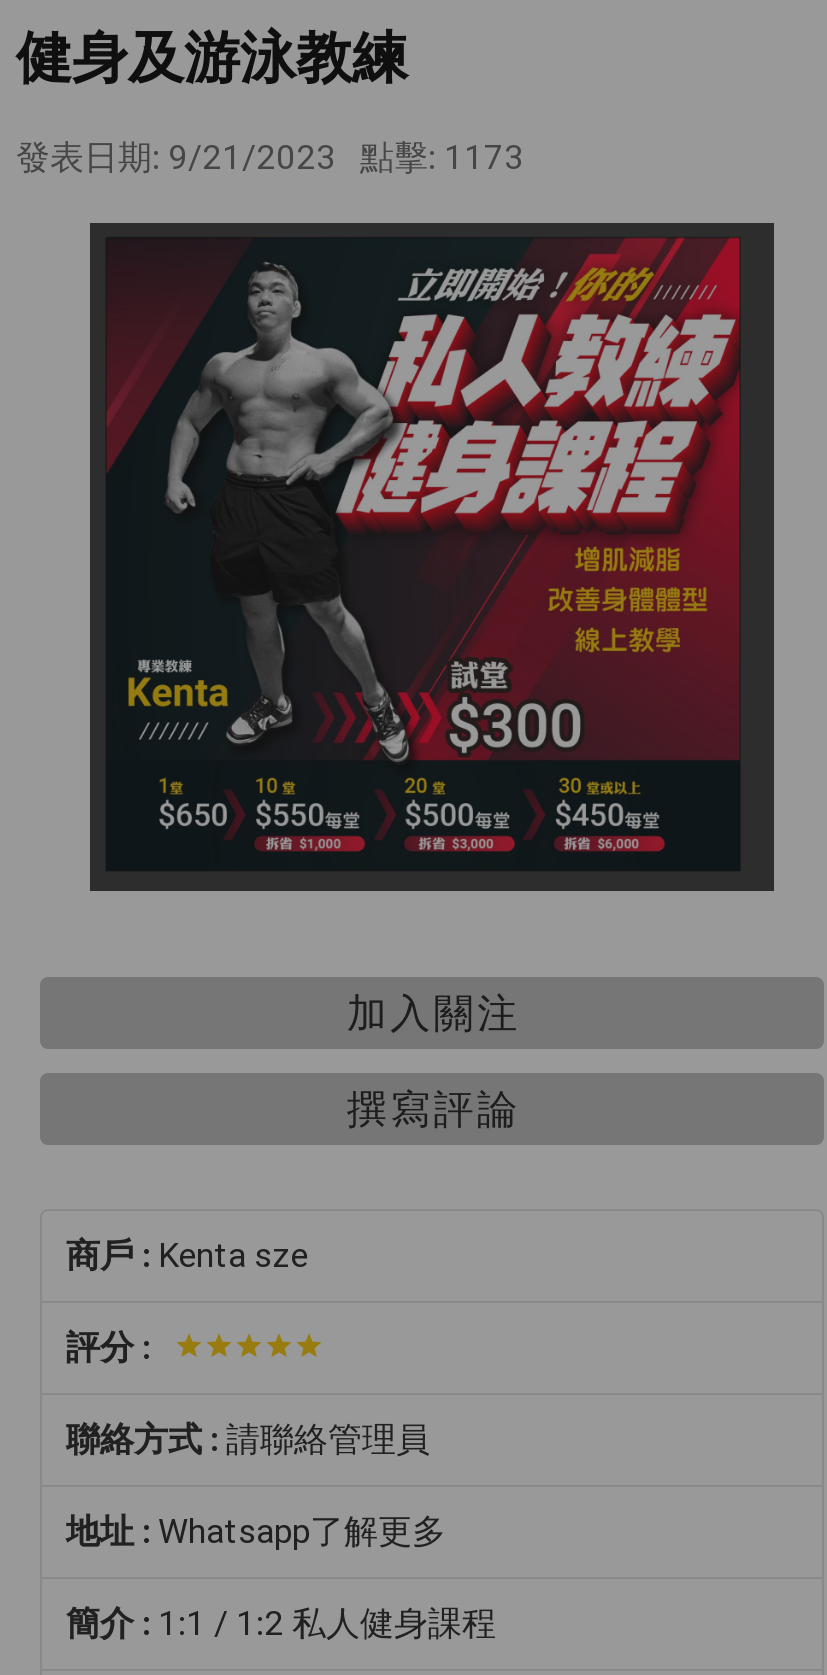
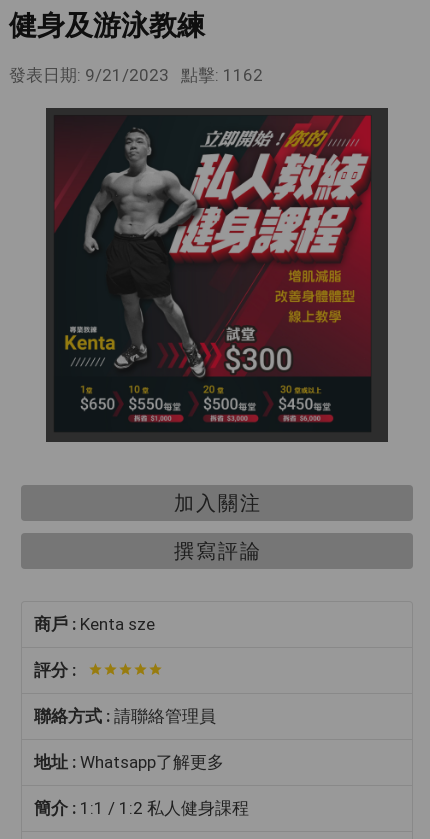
[16,137,524,177] 發表日期: 9/21/2023 點擊: 1173 -> [9,65,263,85] 發表日期: 9/21/2023 點擊: 1162

